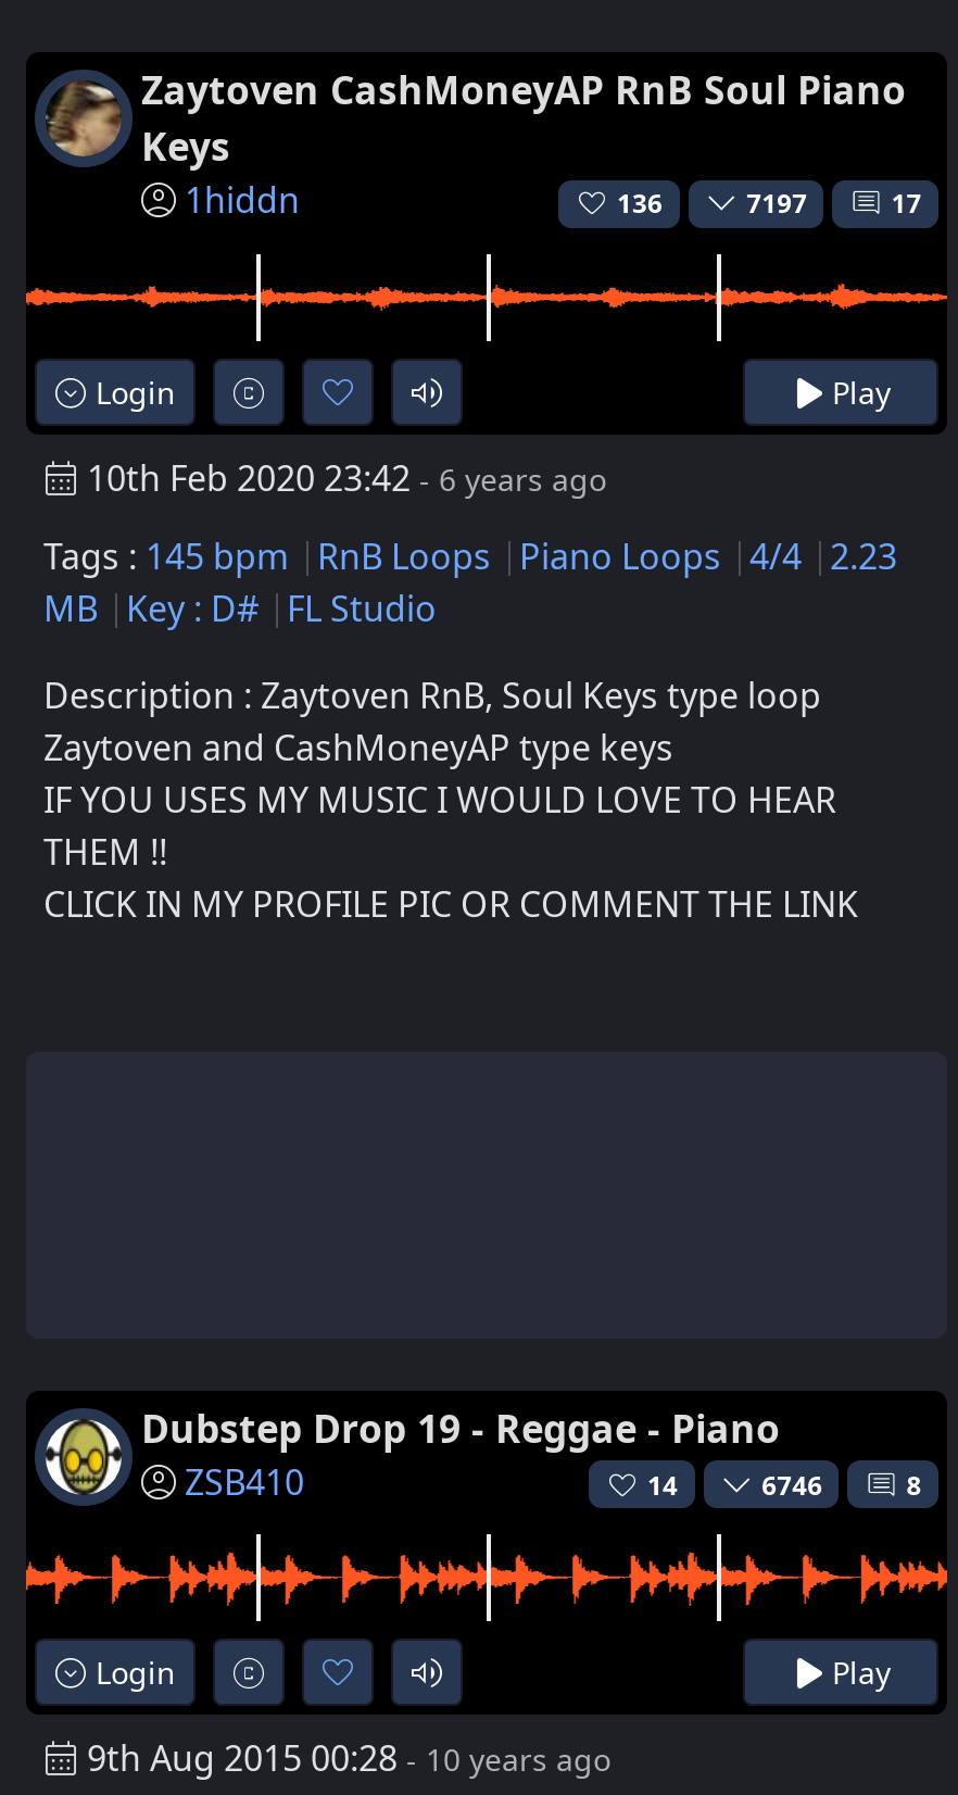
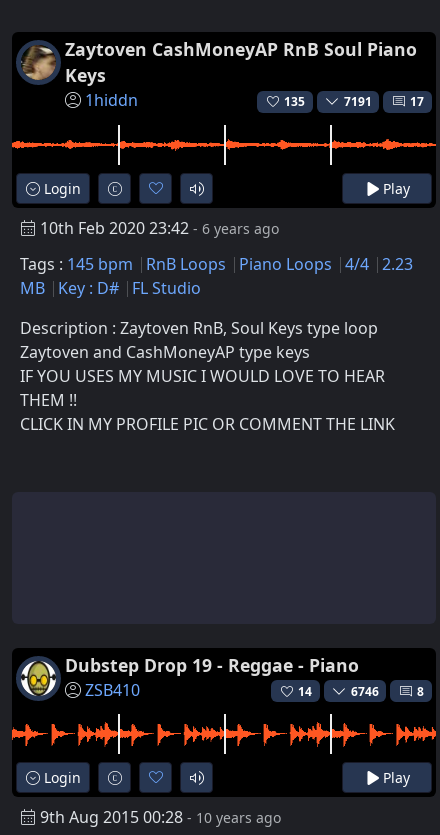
[617,186,663,223] 136 -> [284,93,305,110] 135
[746,186,807,223] 7197 -> [344,93,372,110] 7191

